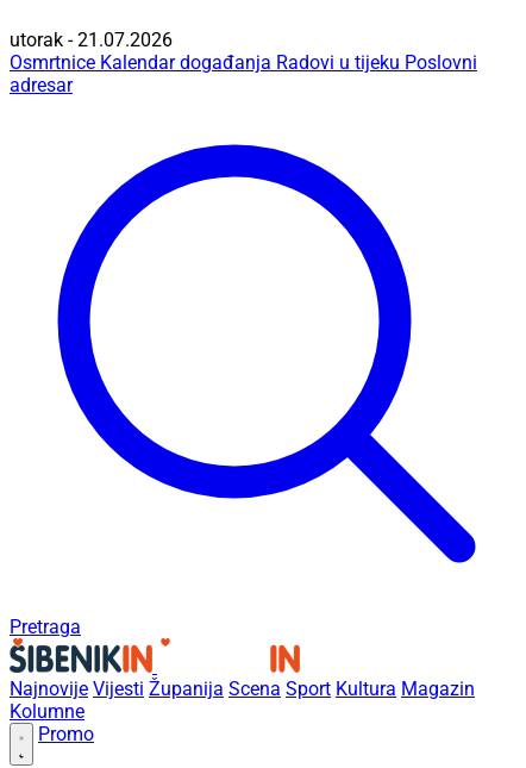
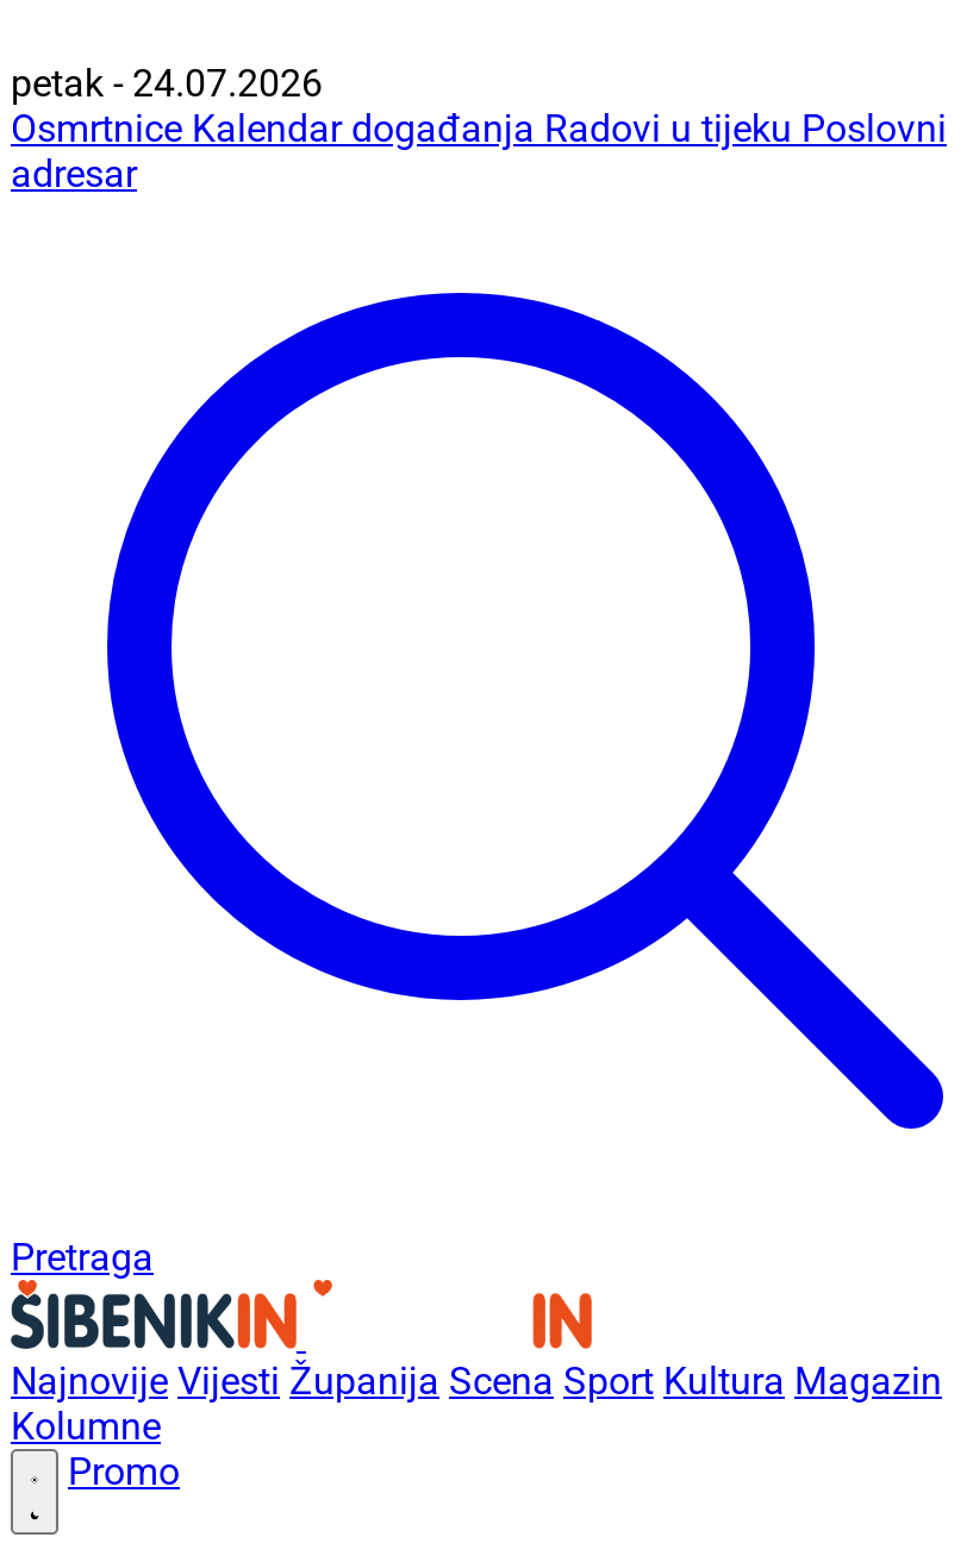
[10,29,173,51] utorak - 21.07.2026 -> [11,61,323,106] petak - 24.07.2026

